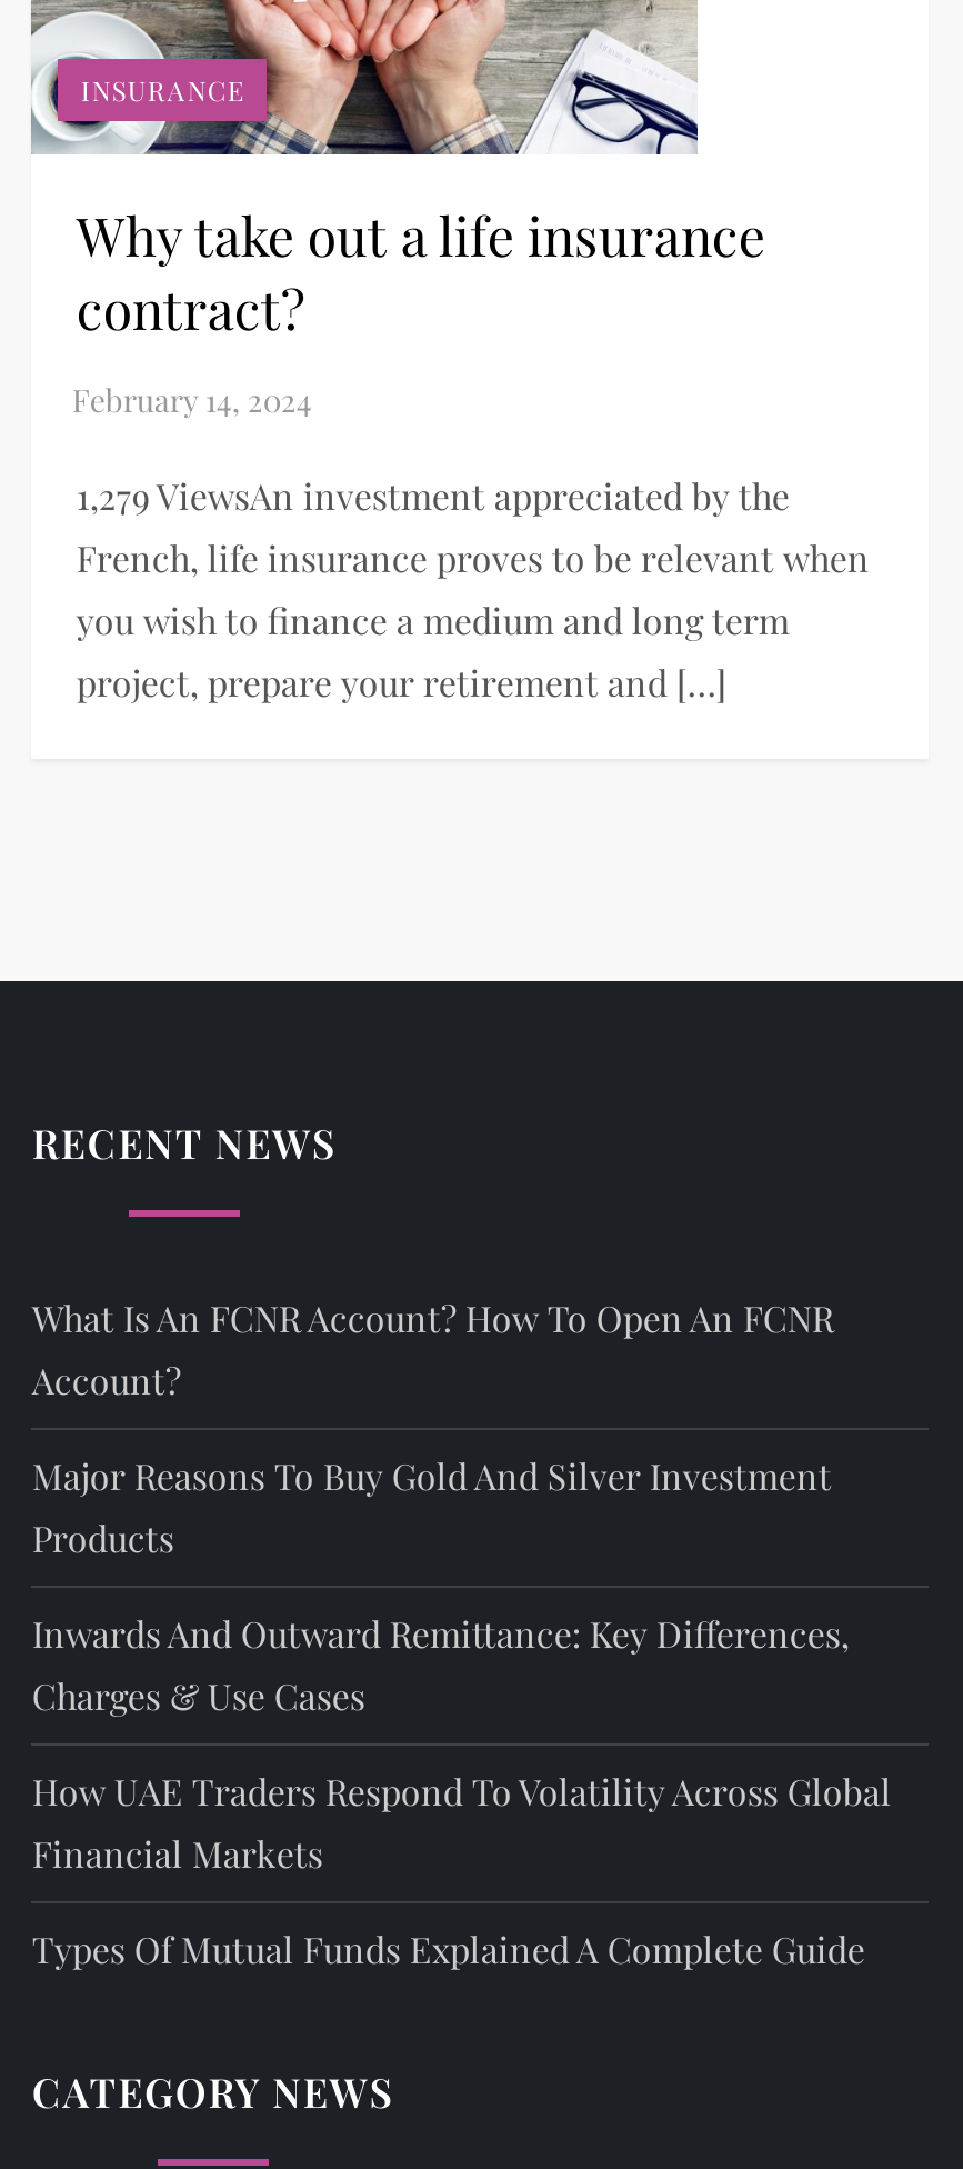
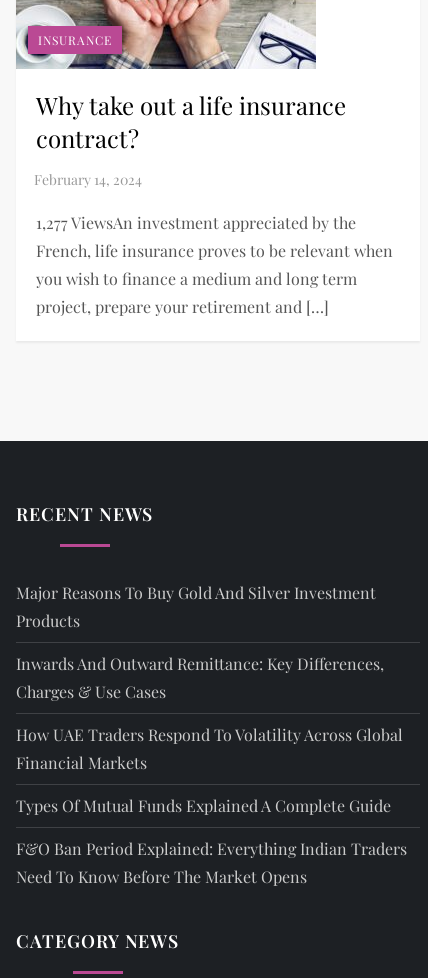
[76,472,790,519] 1,279 ViewsAn investment appreciated by the -> [36,212,356,233] 1,277 ViewsAn investment appreciated by the
[32,1294,834,1403] What Is An FCNR Account? How To Open An FCNR | Account? -> none
moved [32,1452,892,1972] -> [16,582,403,816]: Major Reasons To Buy Gold And Silver Investment | Products | Inwards And Outward Remittance: Key Differences, | Charges & Use Cases | How UAE Traders Respond To Volatility Across Global | Financial Markets | Types Of Mutual Funds Explained A Complete Guide
none -> [16,838,407,887] F&O Ban Period Explained: Everything Indian Traders | Need To Know Before The Market Opens

